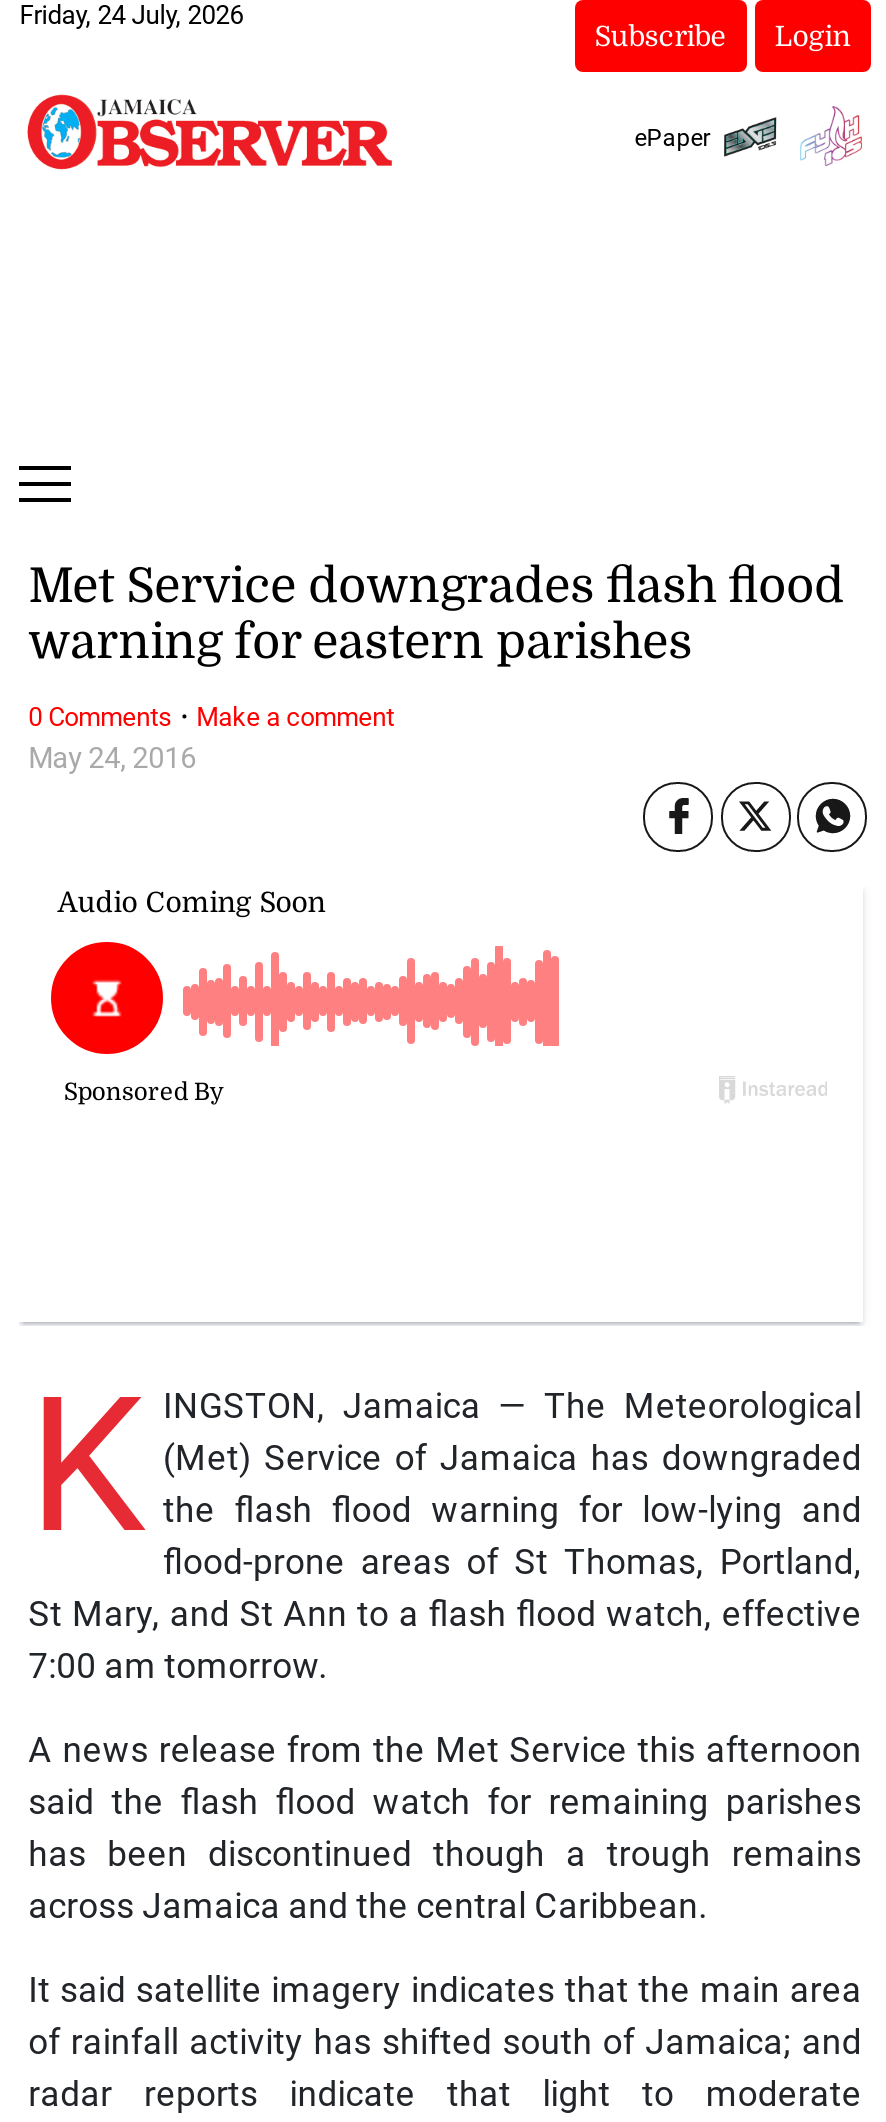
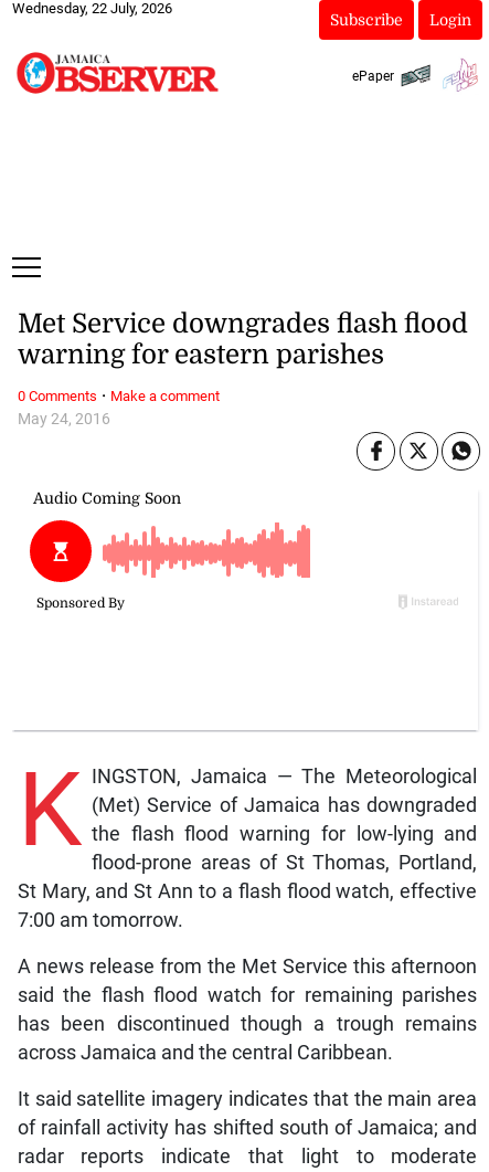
[19,0,243,30] Friday, 24 July, 2026 -> [12,0,172,17] Wednesday, 22 July, 2026

